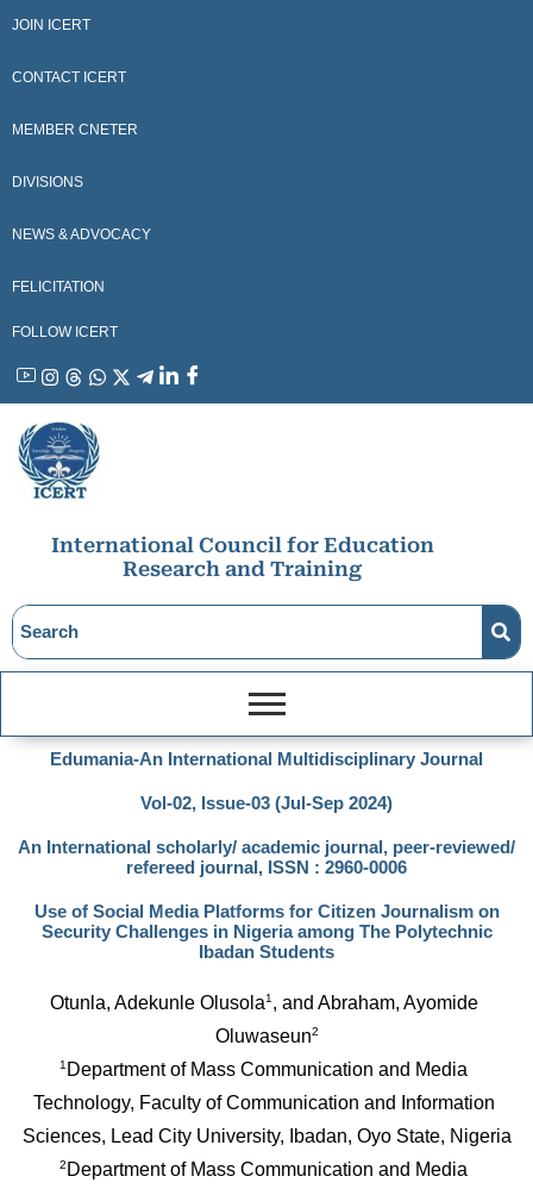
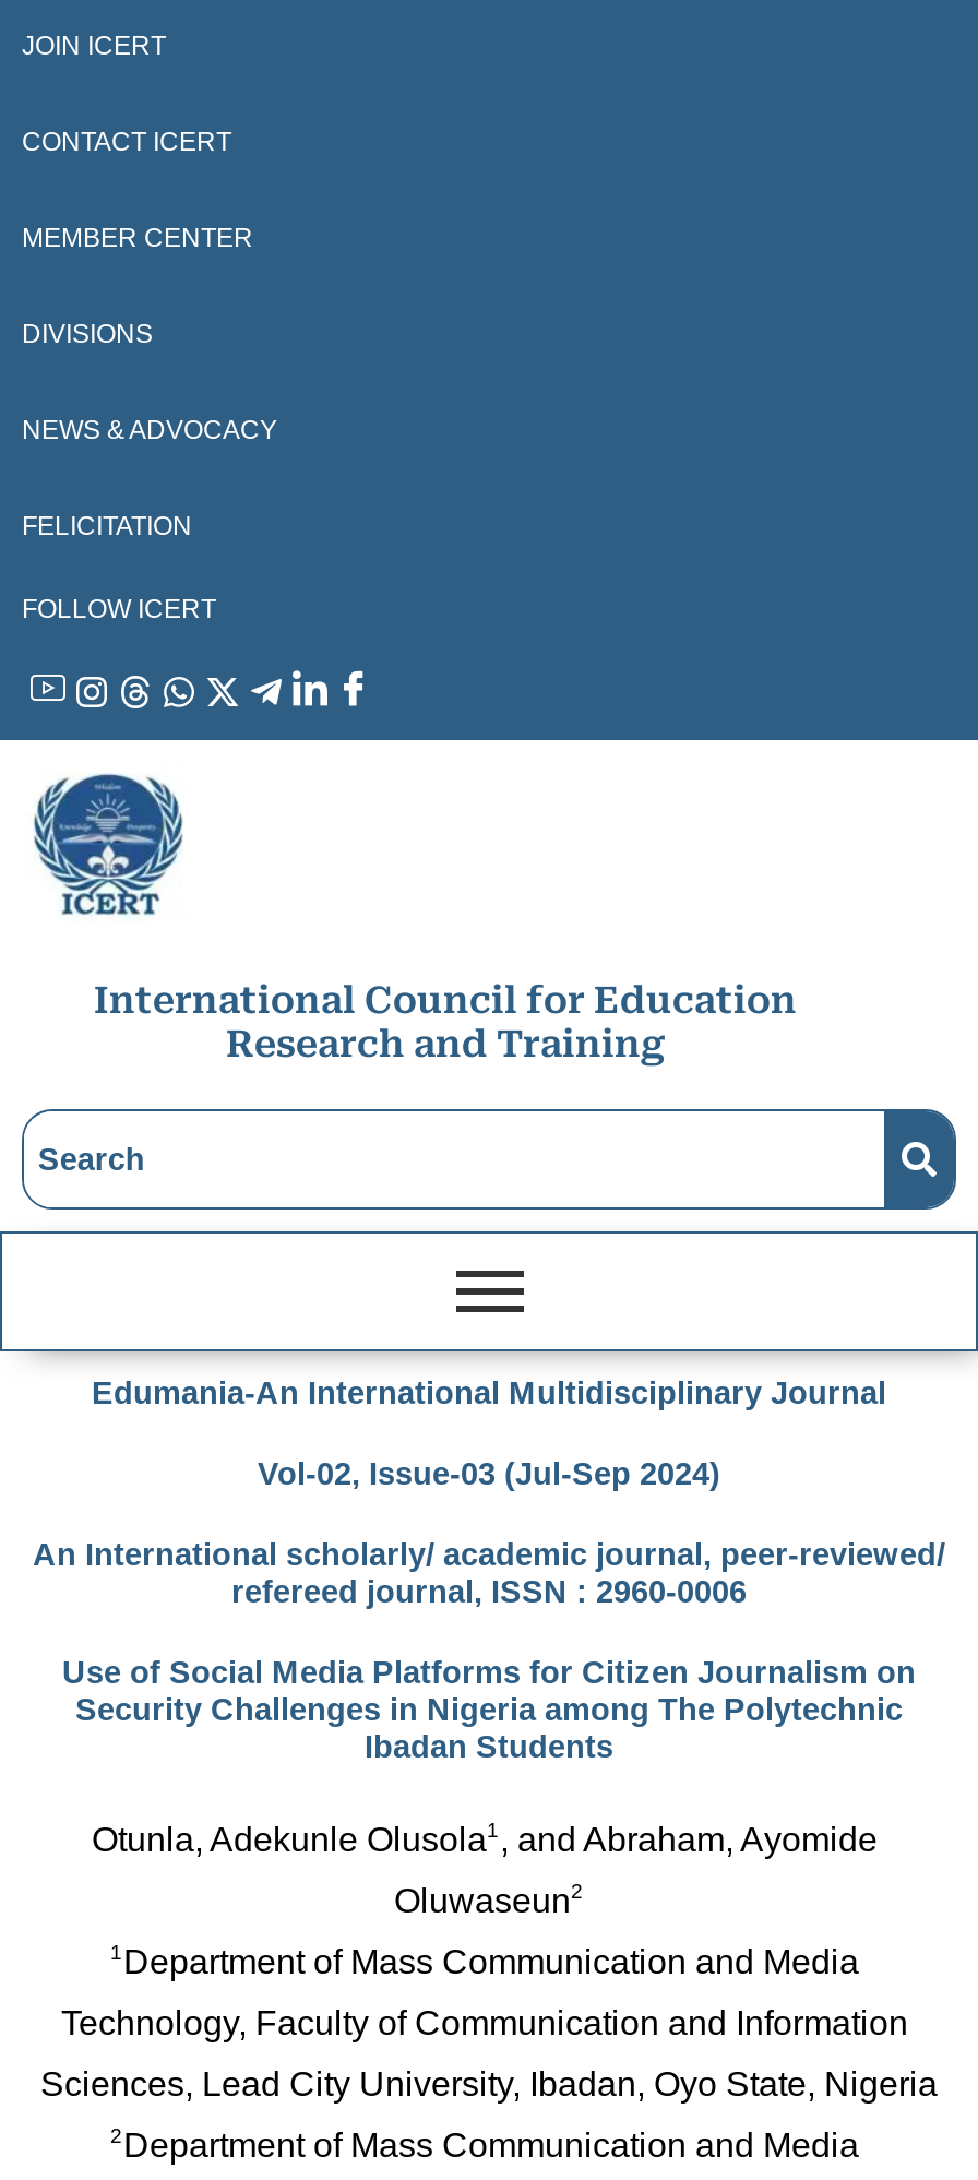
[12,121,138,138] MEMBER CNETER -> [22,223,253,253] MEMBER CENTER

